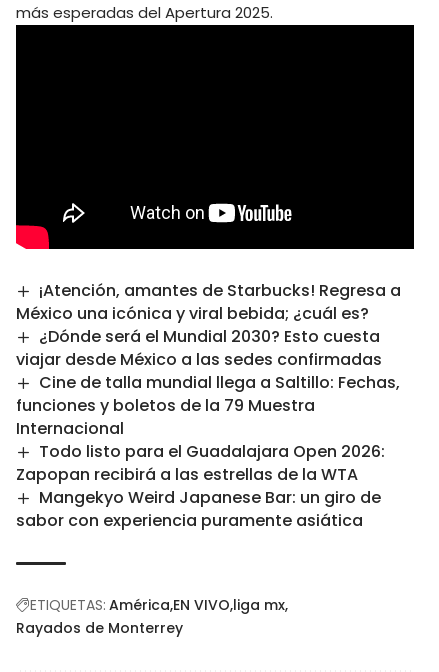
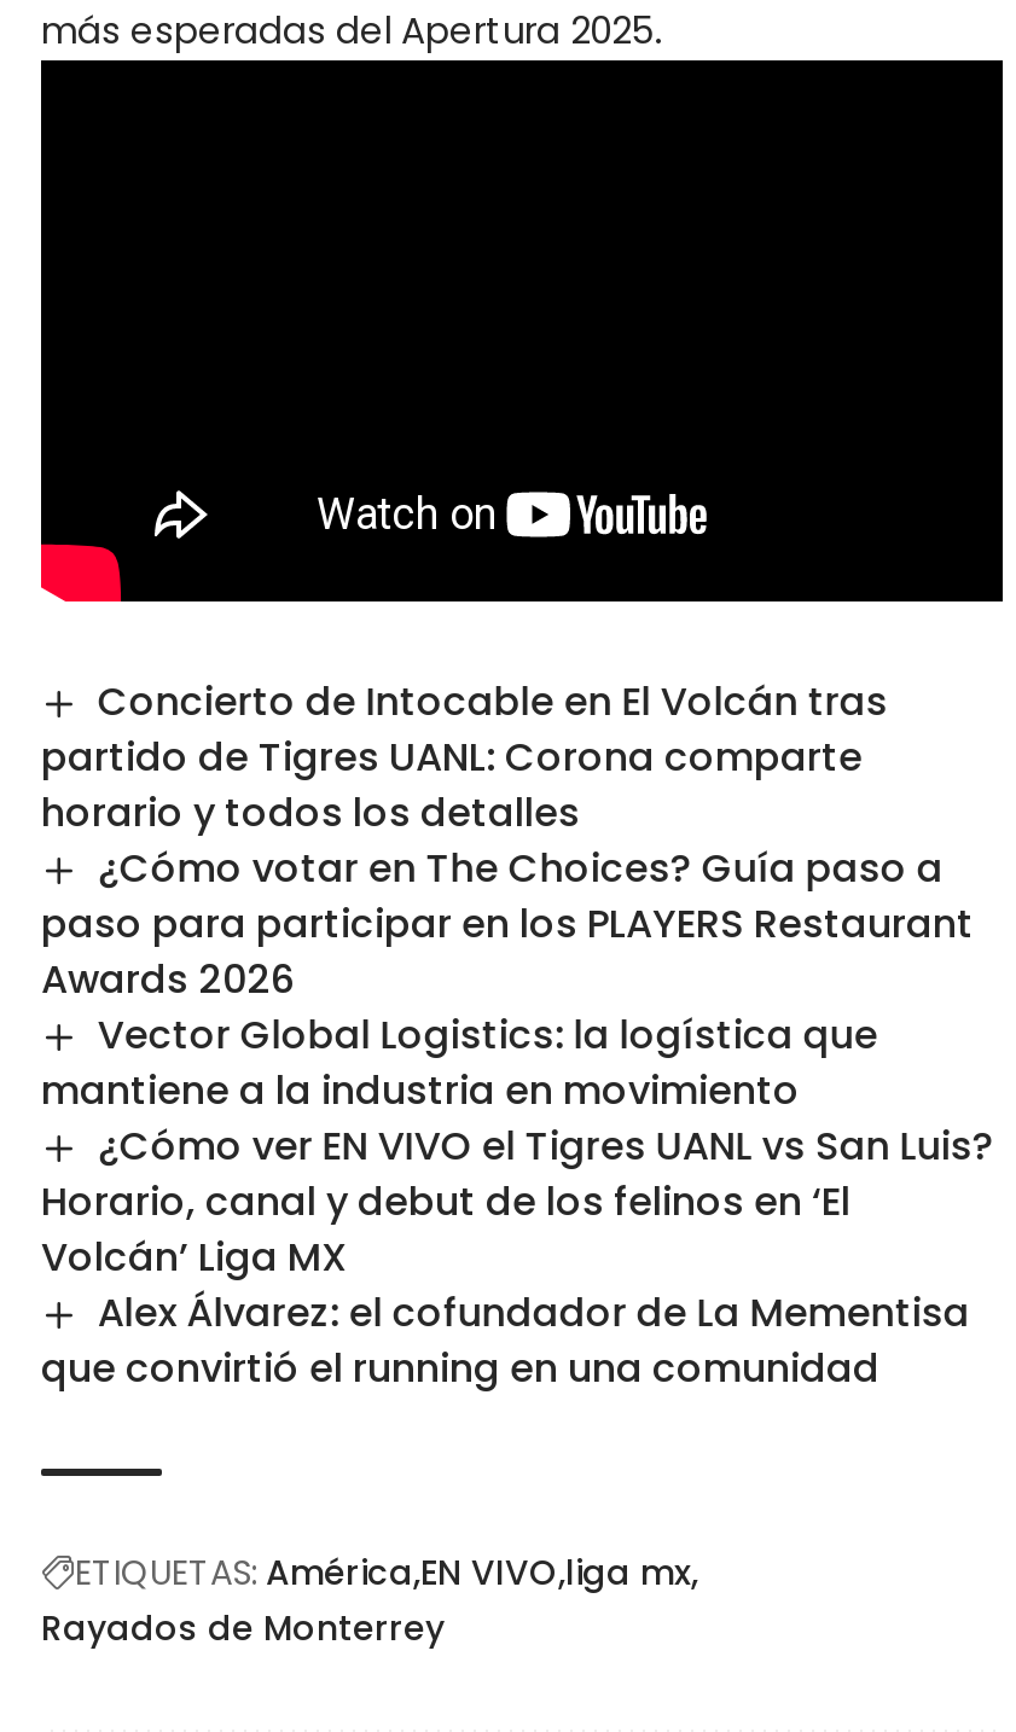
[16,279,401,532] ¡Atención, amantes de Starbucks! Regresa a | México una icónica y viral bebida; ¿cuál es? | ¿Dónde será el Mundial 2030? Esto cuesta | viajar desde México a las sedes confirmadas | Cine de talla mundial llega a Saltillo: Fechas, | funciones y boletos de la 79 Muestra | Internacional | Todo listo para el Guadalajara Open 2026: | Zapopan recibirá a las estrellas de la WTA | Mangekyo Weird Japanese Bar: un giro de | sabor con experiencia puramente asiática -> [41,674,994,1397] Concierto de Intocable en El Volcán tras | partido de Tigres UANL: Corona comparte | horario y todos los detalles | ¿Cómo votar en The Choices? Guía paso a | paso para participar en los PLAYERS Restaurant | Awards 2026 | Vector Global Logistics: la logística que | mantiene a la industria en movimiento | ¿Cómo ver EN VIVO el Tigres UANL vs San Luis? | Horario, canal y debut de los felinos en ‘El | Volcán’ Liga MX | Alex Álvarez: el cofundador de La Mementisa | que convirtió el running en una comunidad

